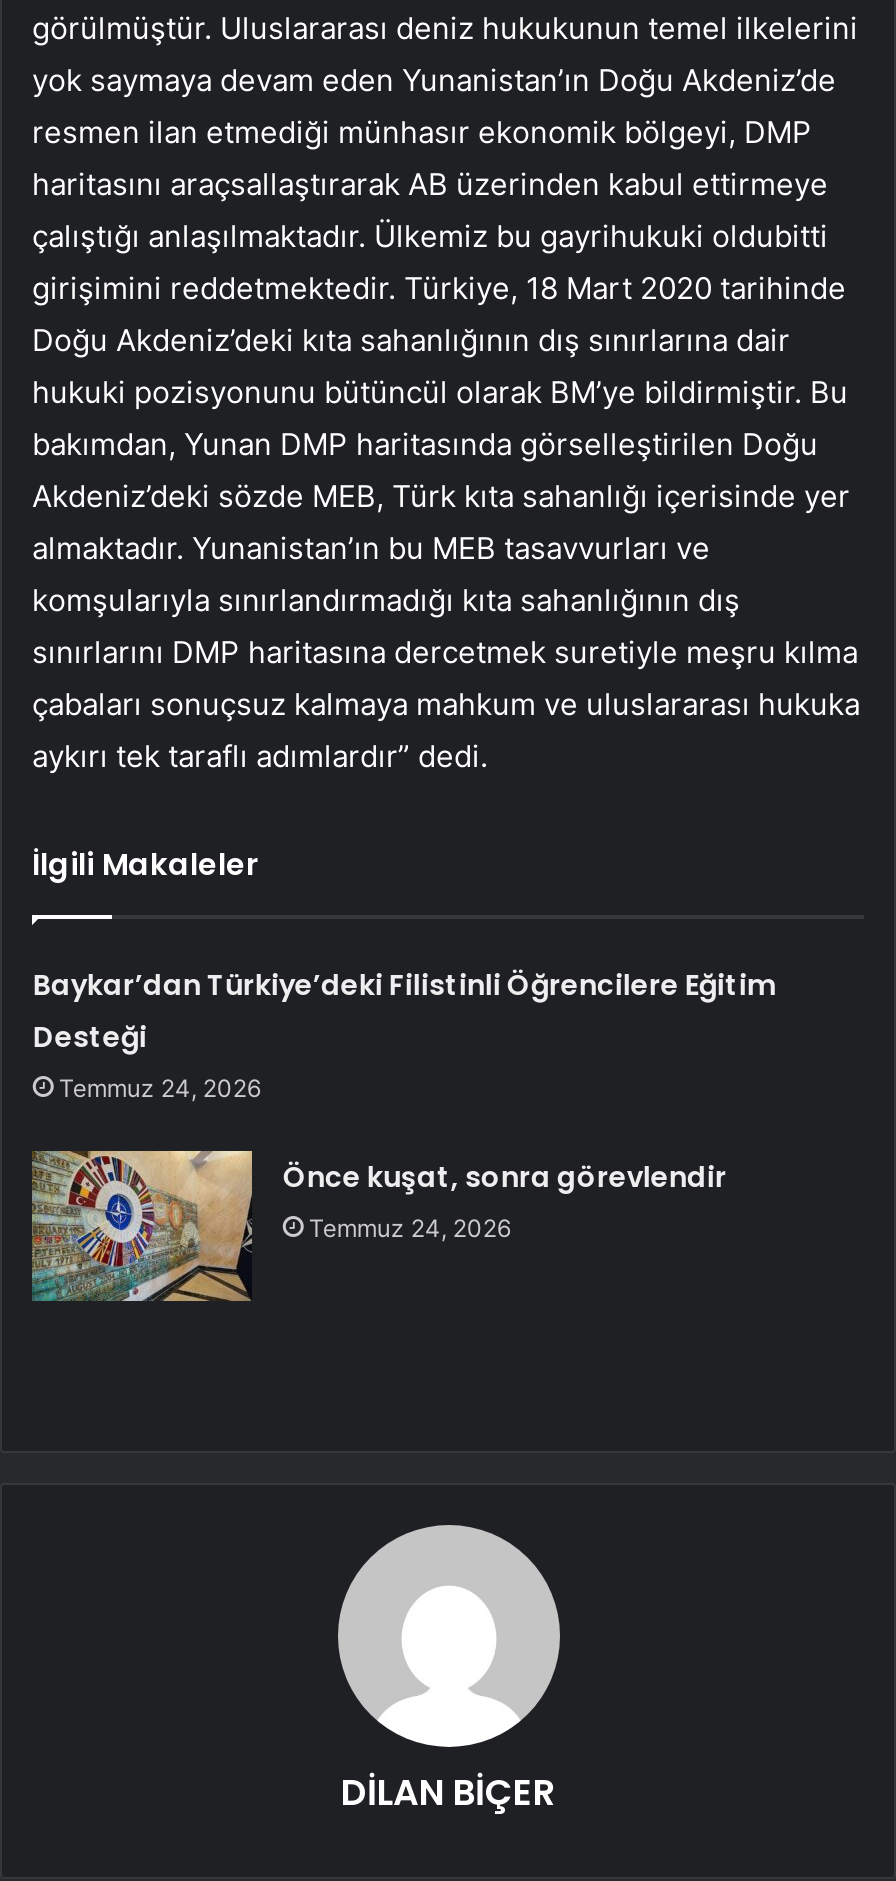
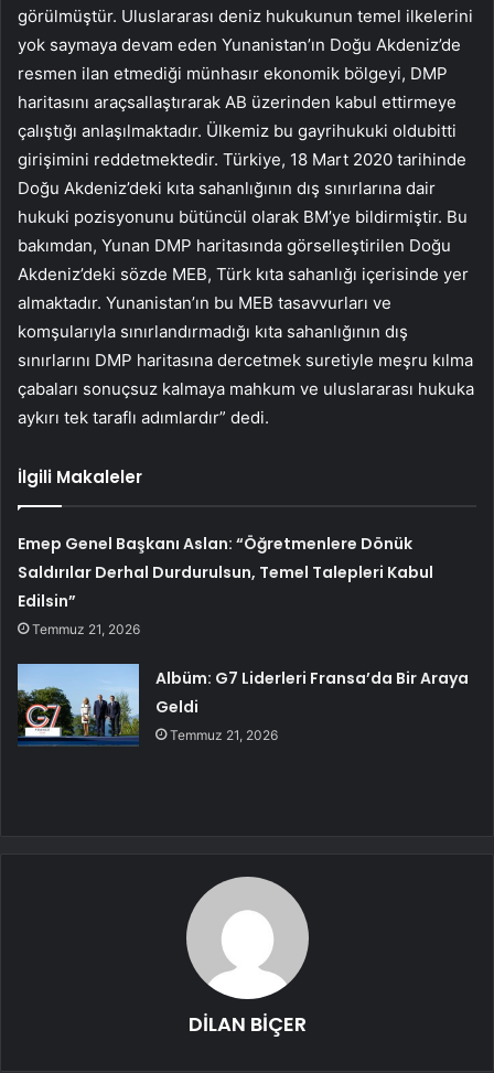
[33,965,775,1103] Baykar’dan Türkiye’deki Filistinli Öğrencilere Eğitim | Desteği | Temmuz 24, 2026 -> [18,533,434,638] Emep Genel Başkanı Aslan: “Öğretmenlere Dönük | Saldırılar Derhal Durdurulsun, Temel Talepleri Kabul | Edilsin” | Temmuz 21, 2026
[30,1157,727,1303] [image] | Önce kuşat, sonra görevlendir | Temmuz 24, 2026 -> [17,663,469,747] [image] | Albüm: G7 Liderleri Fransa’da Bir Araya | Geldi | Temmuz 21, 2026

